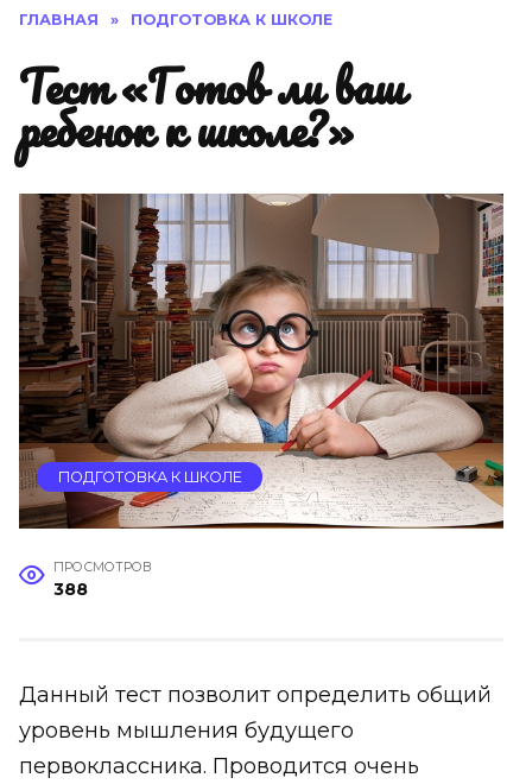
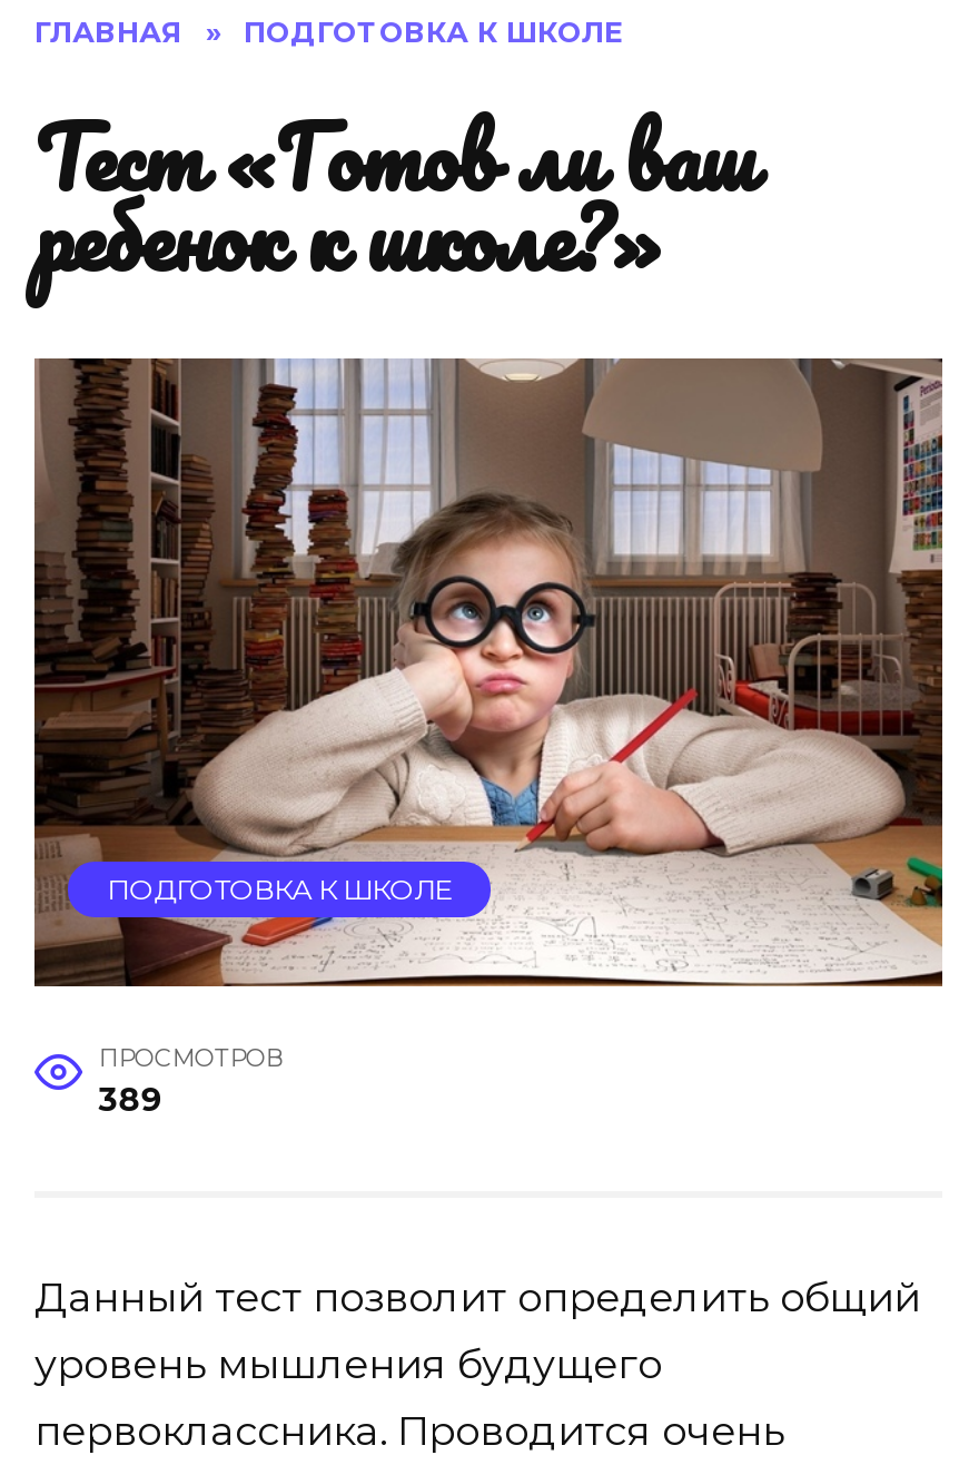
[53,578,88,600] 388 -> [99,1080,163,1120] 389

